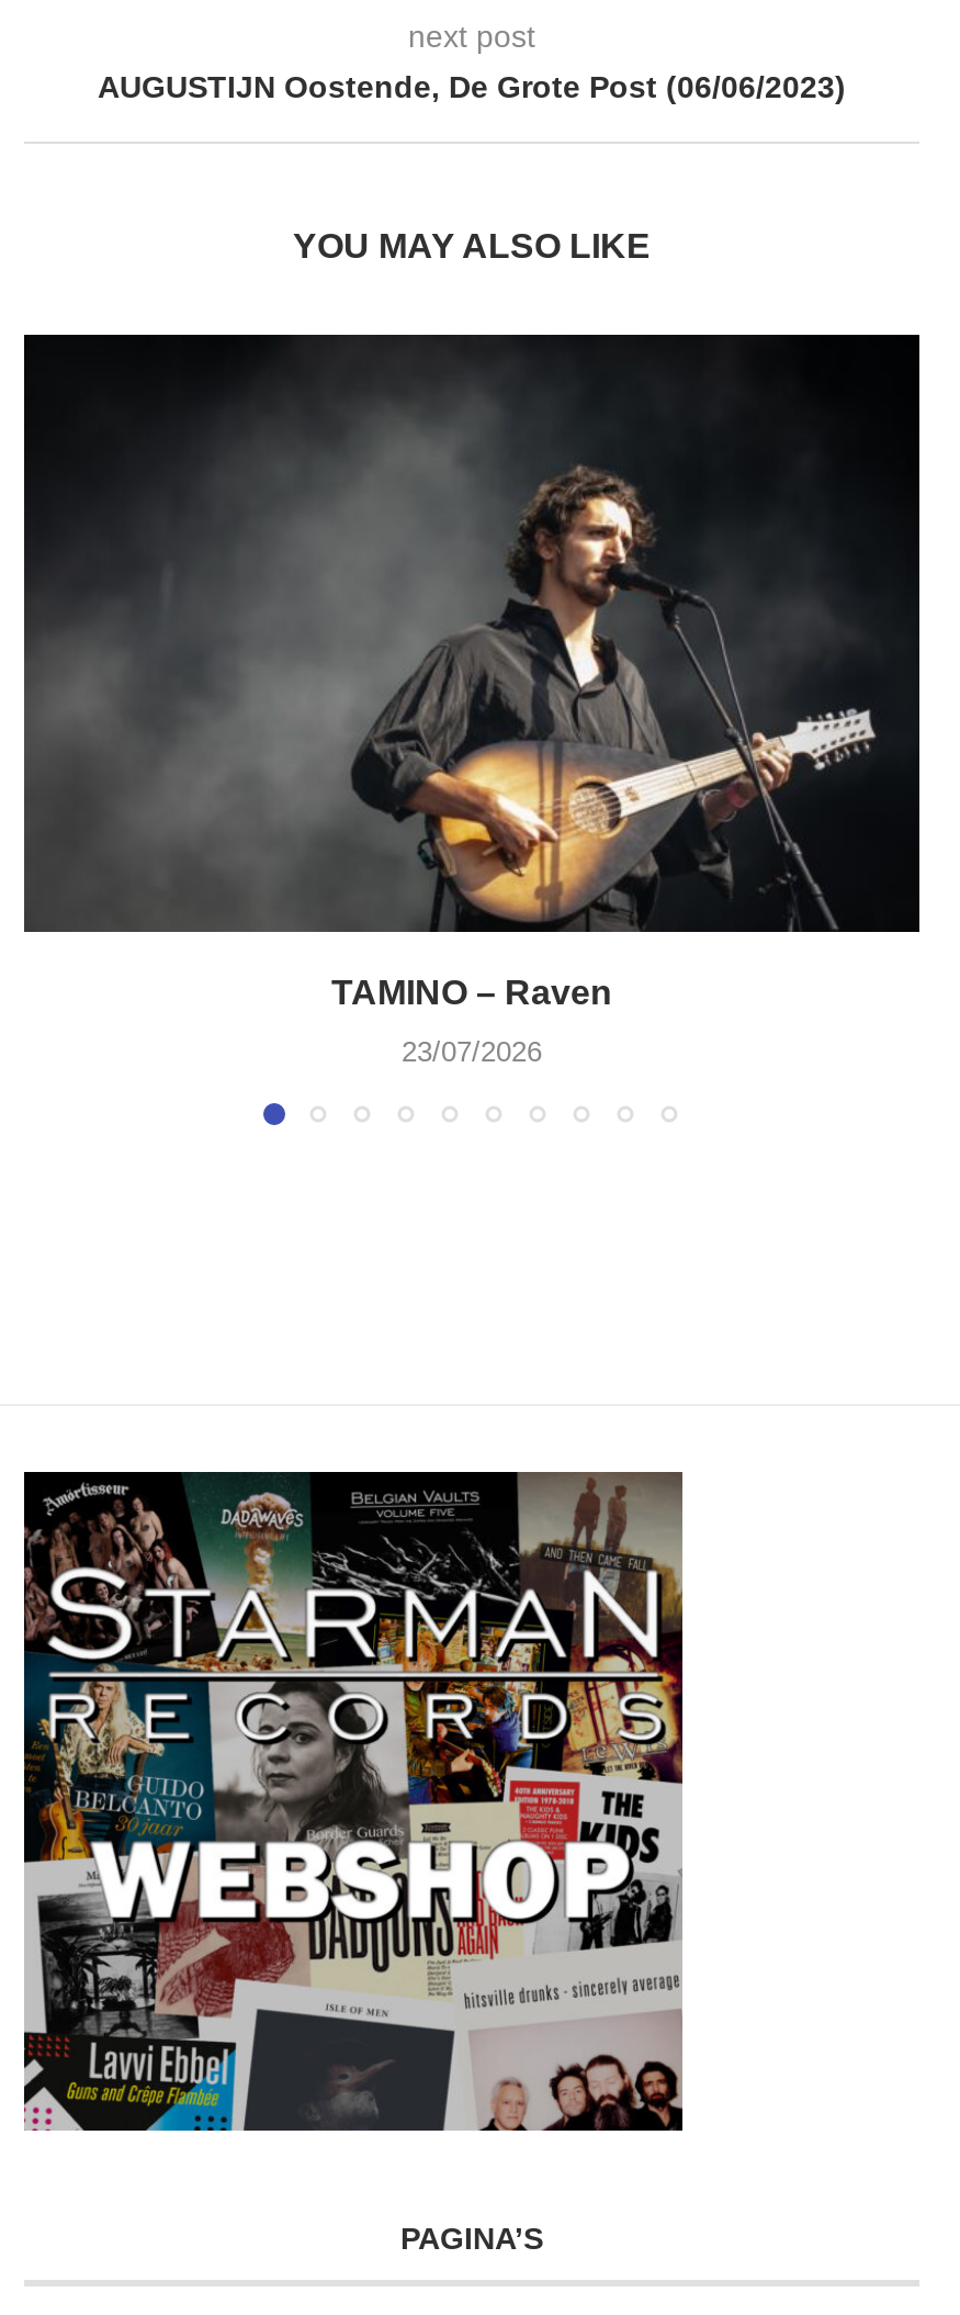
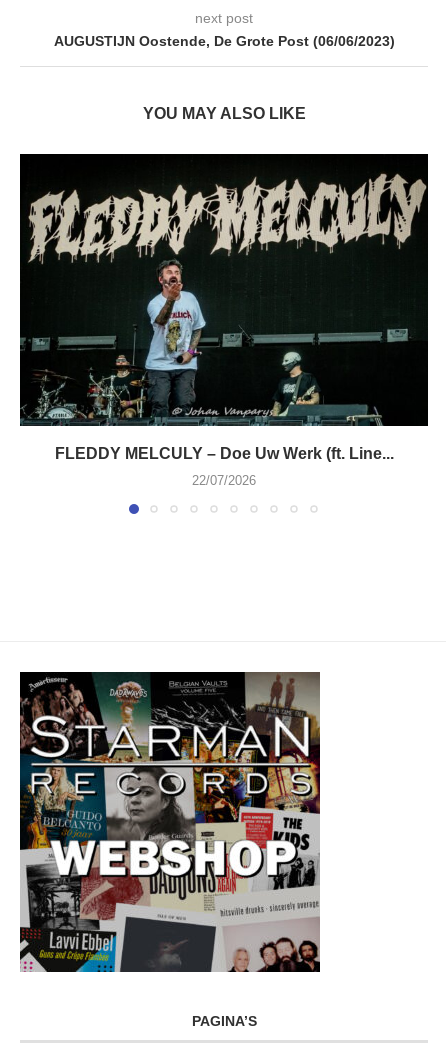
[24,337,917,1011] [image] | TAMINO – Raven -> [21,156,427,462] [image] | FLEDDY MELCULY – Doe Uw Werk (ft. Line...
[402,1035,542,1068] 23/07/2026 -> [192,473,256,488] 22/07/2026

